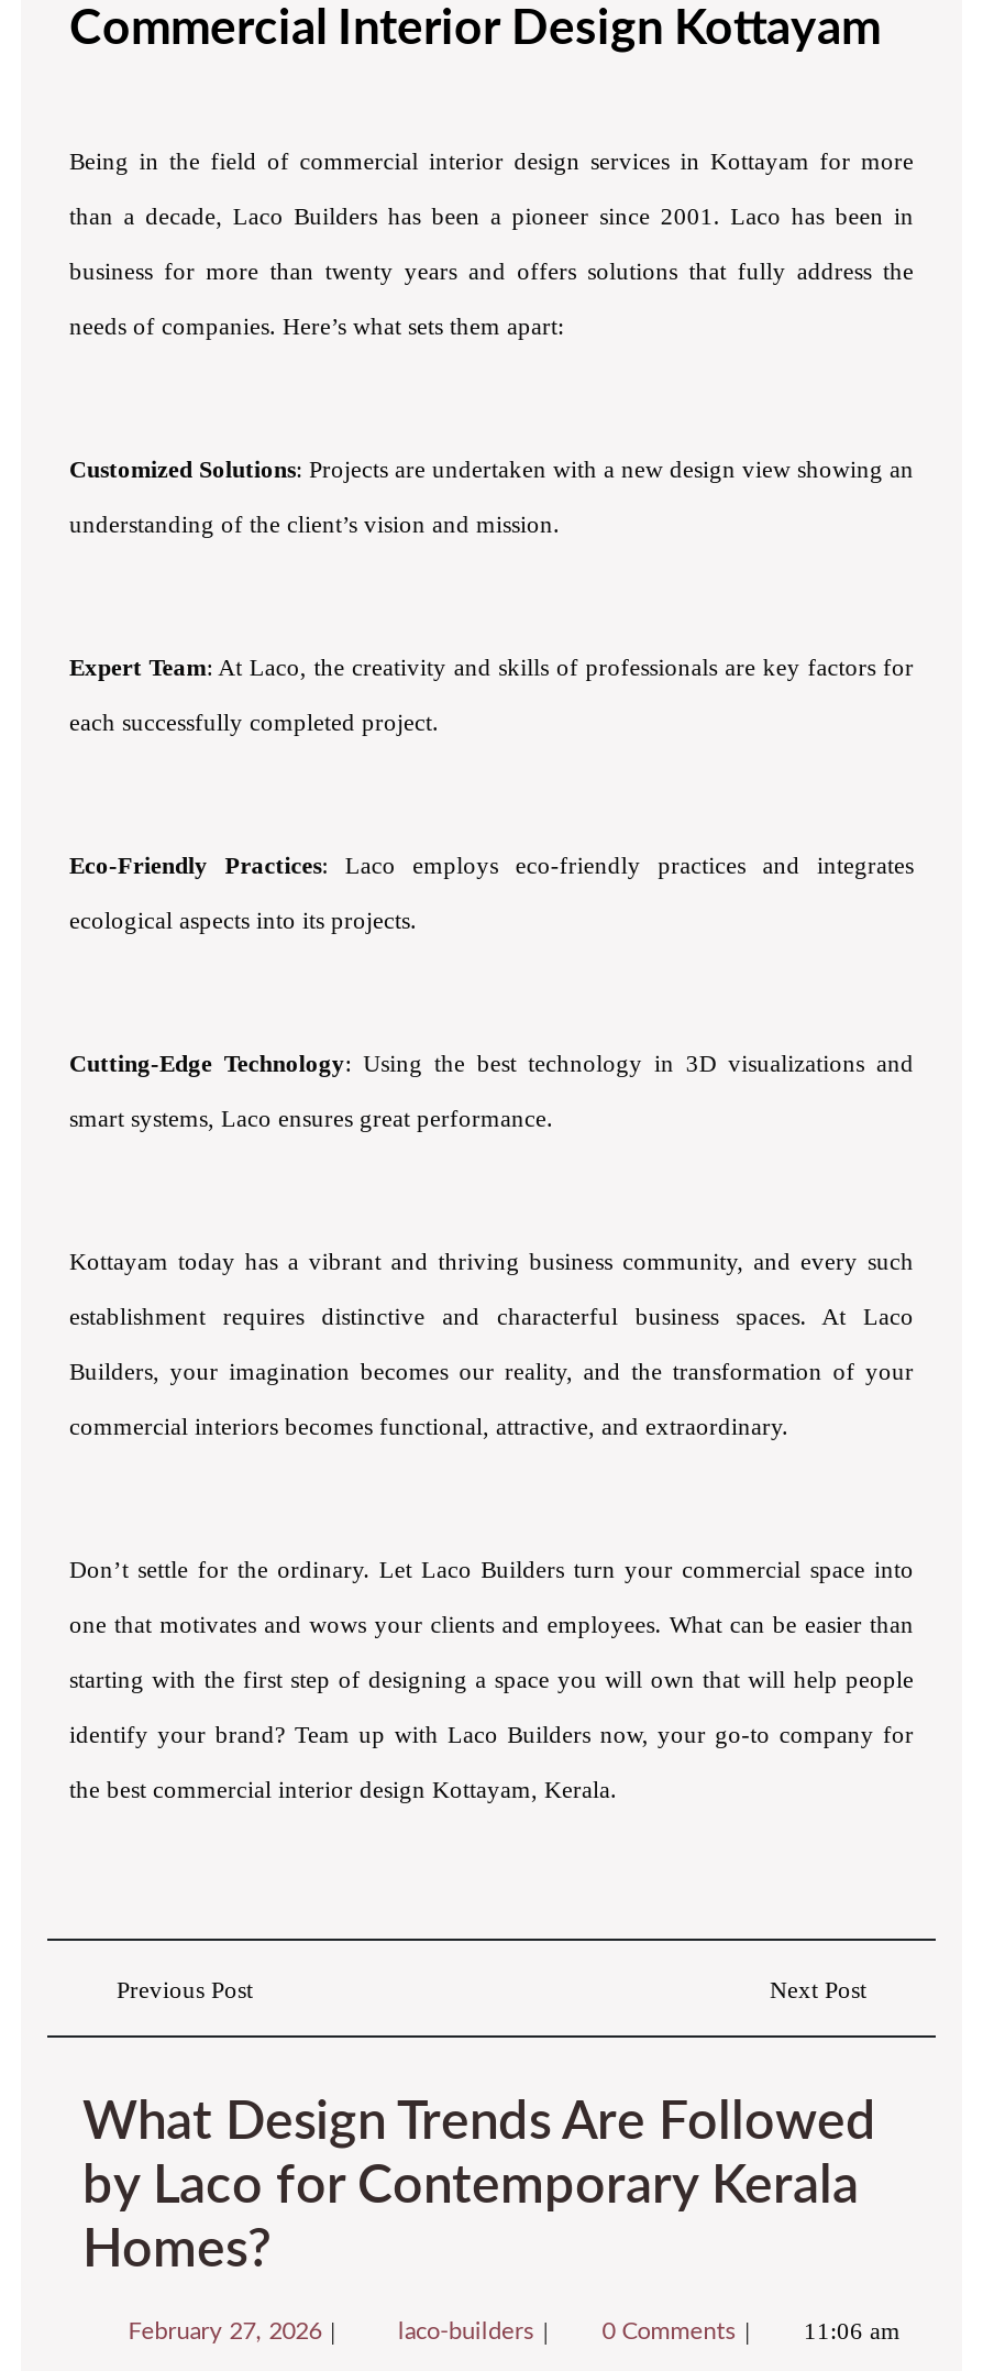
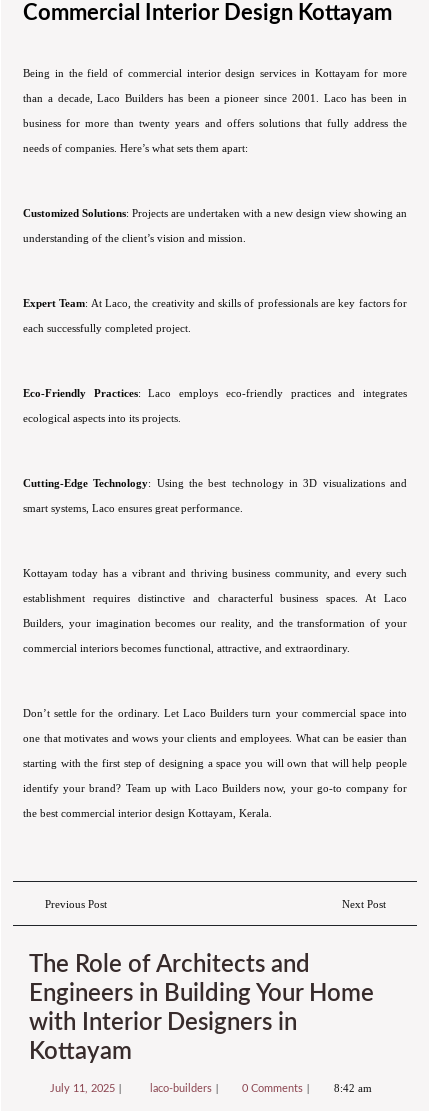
[82,2097,876,2278] What Design Trends Are Followed | by Laco for Contemporary Kerala | Homes? -> [29,953,374,1064] The Role of Architects and | Engineers in Building Your Home | with Interior Designers in | Kottayam
[128,2320,328,2344] February 27, 2026 -> [50,1083,118,1094] July 11, 2025
[797,2317,901,2344] 11:06 am -> [331,1082,372,1094] 8:42 am

